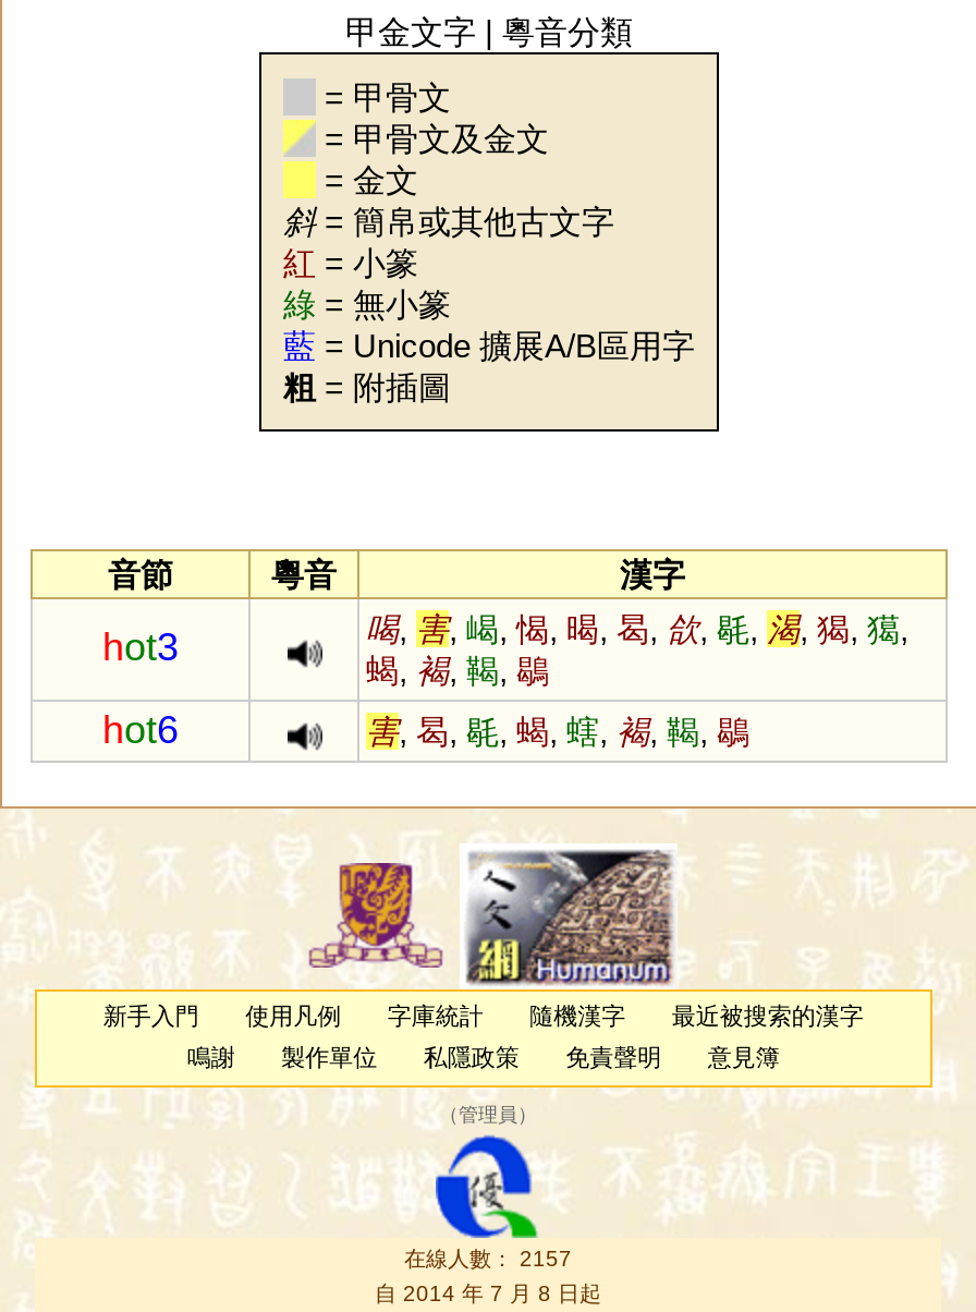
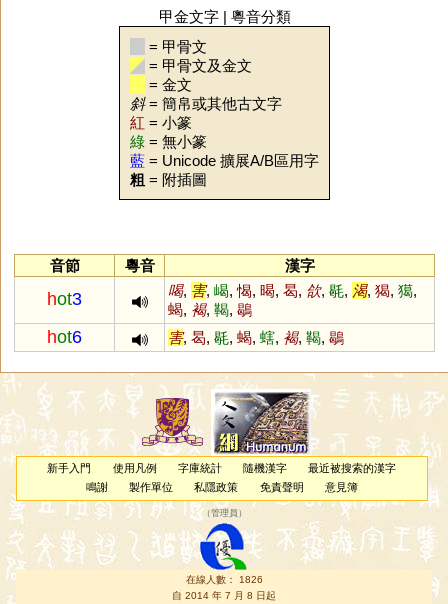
[404,1247,572,1271] 在線人數： 2157 -> [185,574,262,585] 在線人數： 1826

